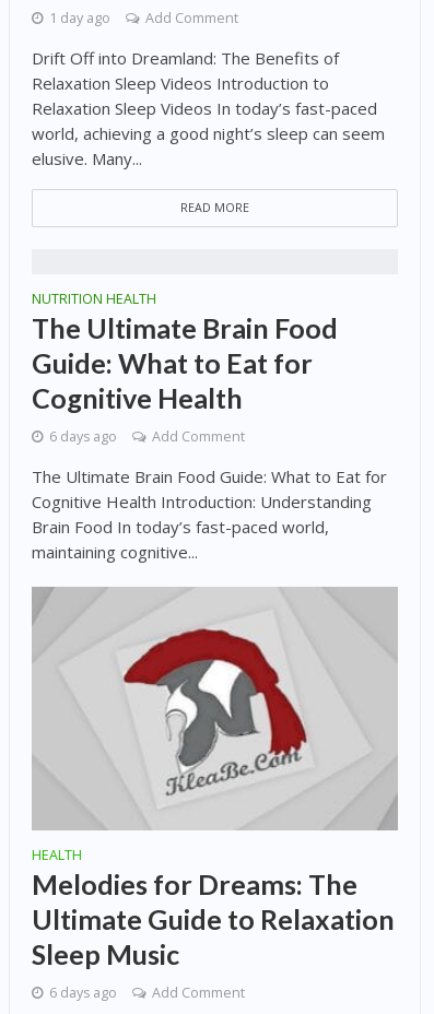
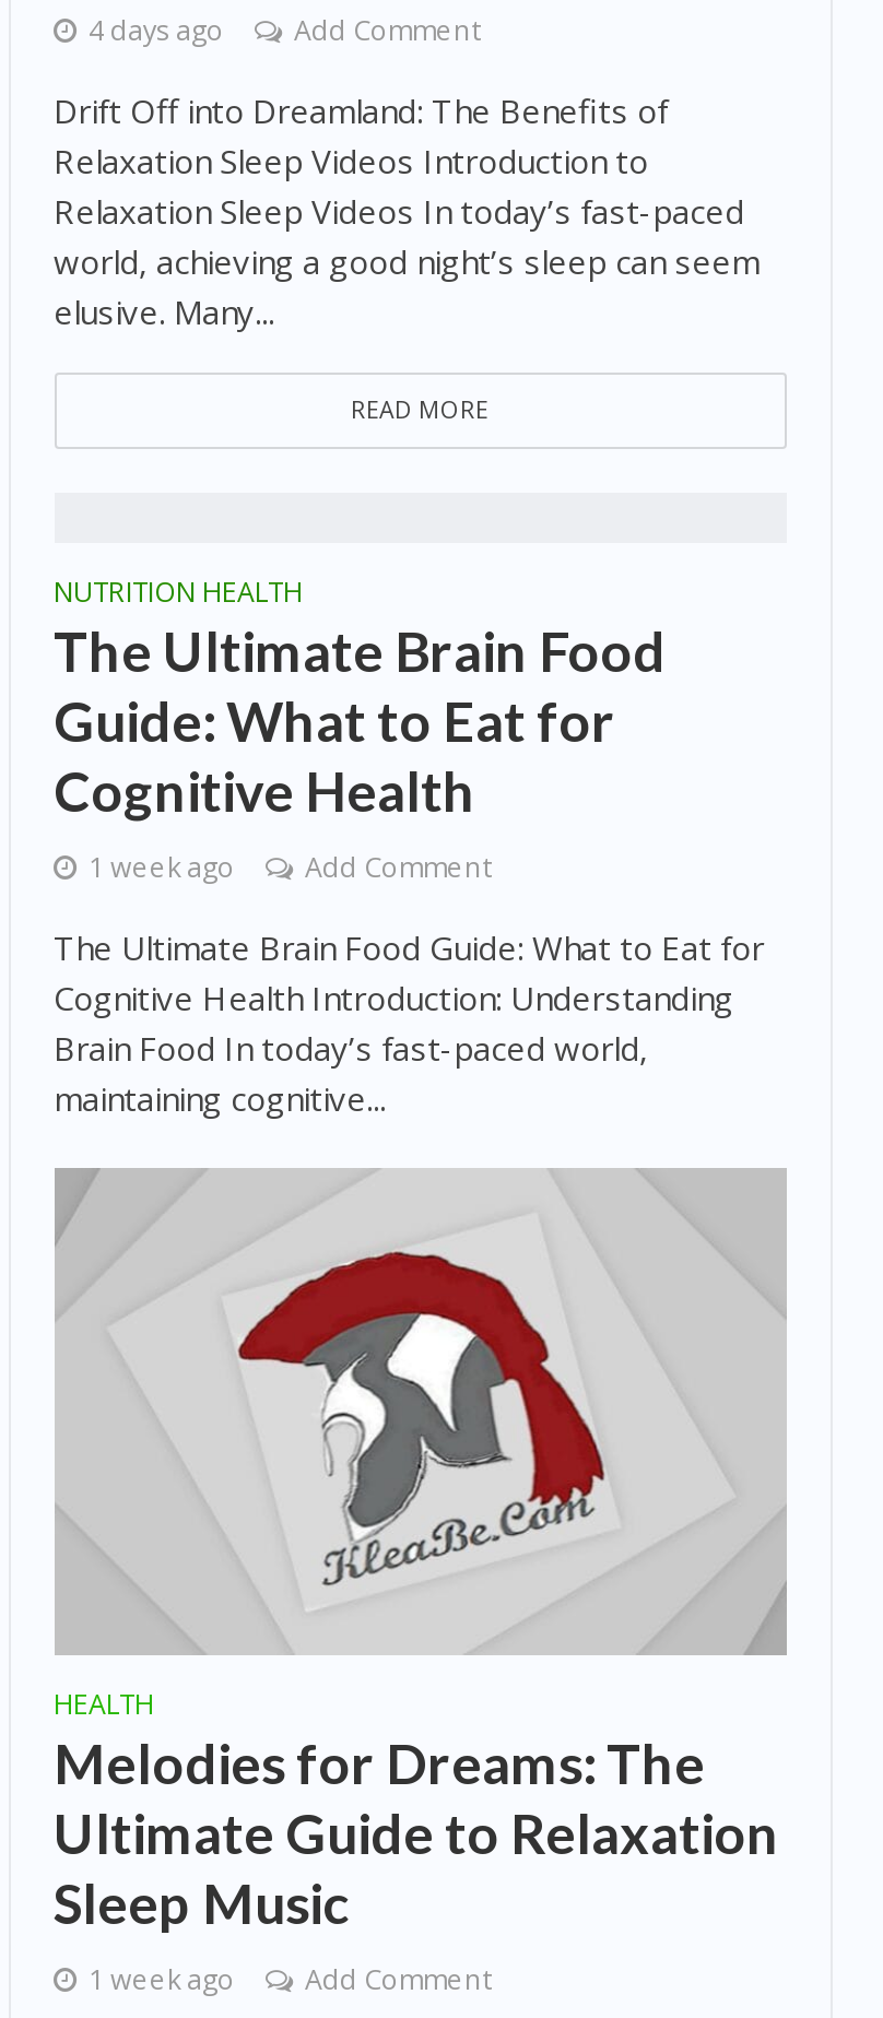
[49,9,238,28] 1 day ago Add Comment -> [89,12,480,50] 4 days ago Add Comment
[49,427,244,446] 6 days ago Add Comment -> [89,849,491,887] 1 week ago Add Comment
[49,984,244,1003] 6 days ago Add Comment -> [89,1961,491,1999] 1 week ago Add Comment

